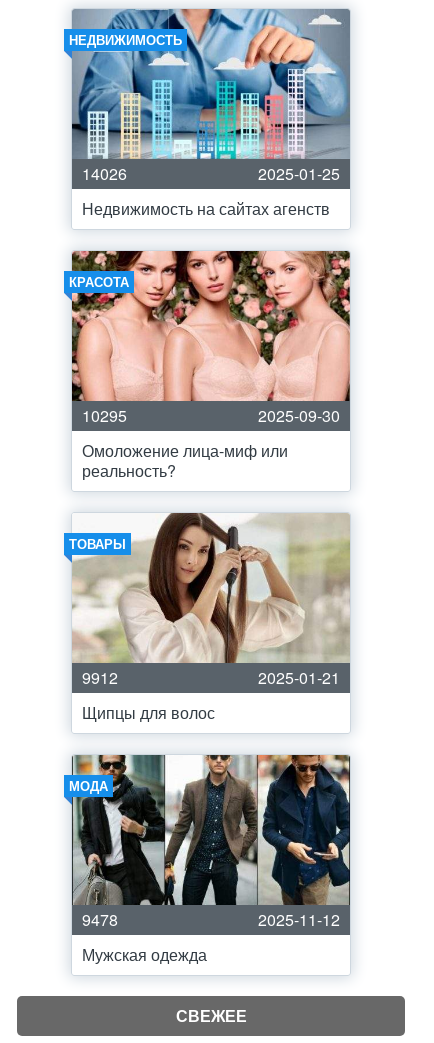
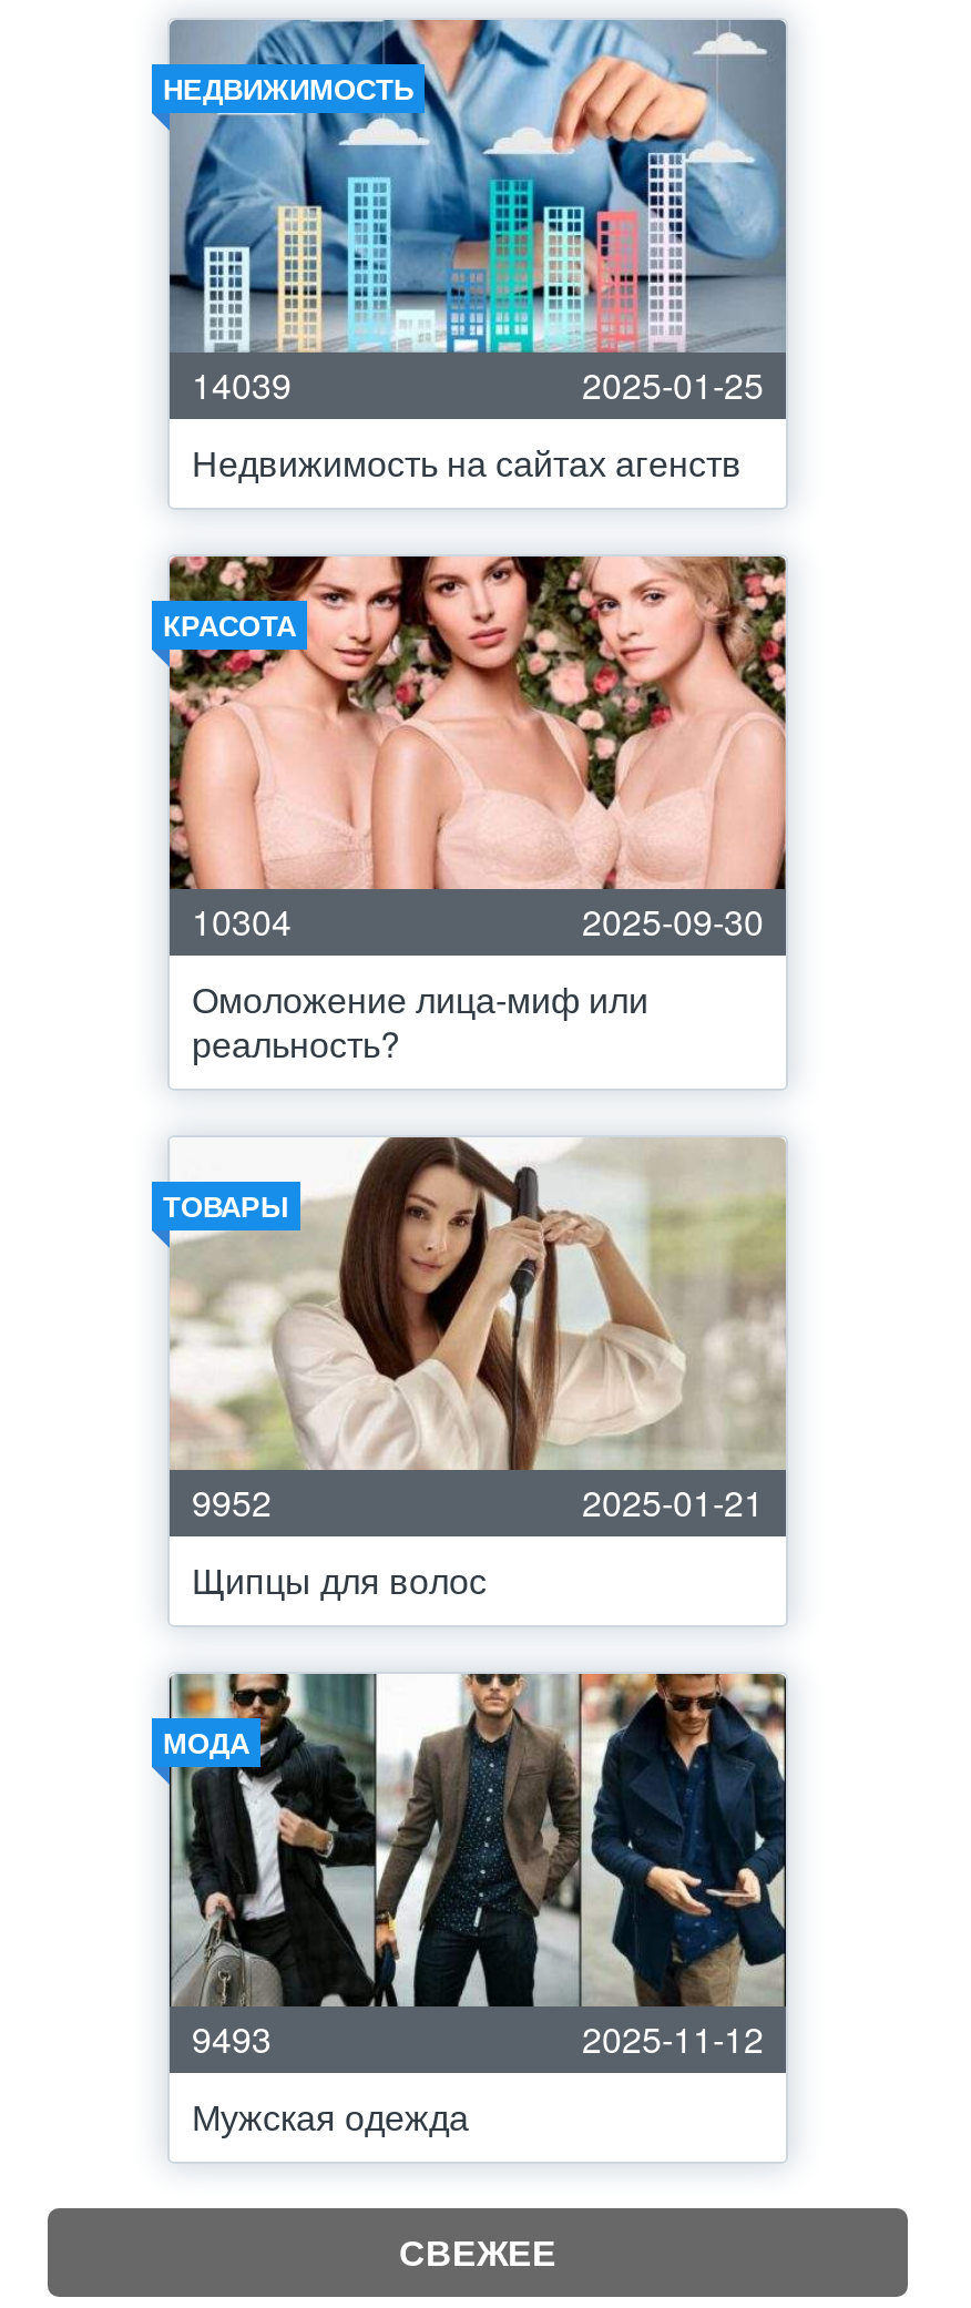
[82,162,127,185] 14026 -> [192,359,292,410] 14039
[82,404,127,427] 10295 -> [192,896,292,947] 10304
[82,666,118,689] 9912 -> [192,1477,272,1528] 9952
[82,908,118,931] 9478 -> [192,2013,272,2064] 9493

